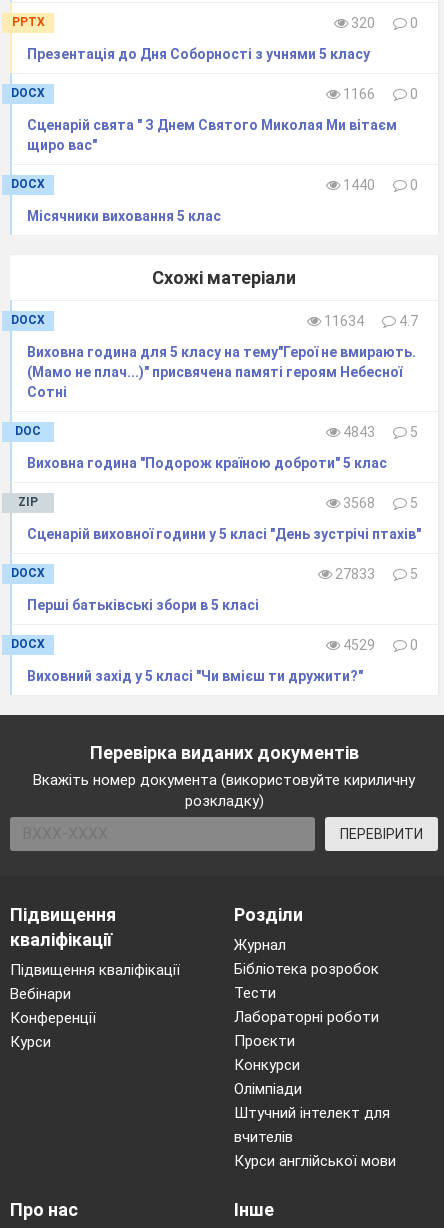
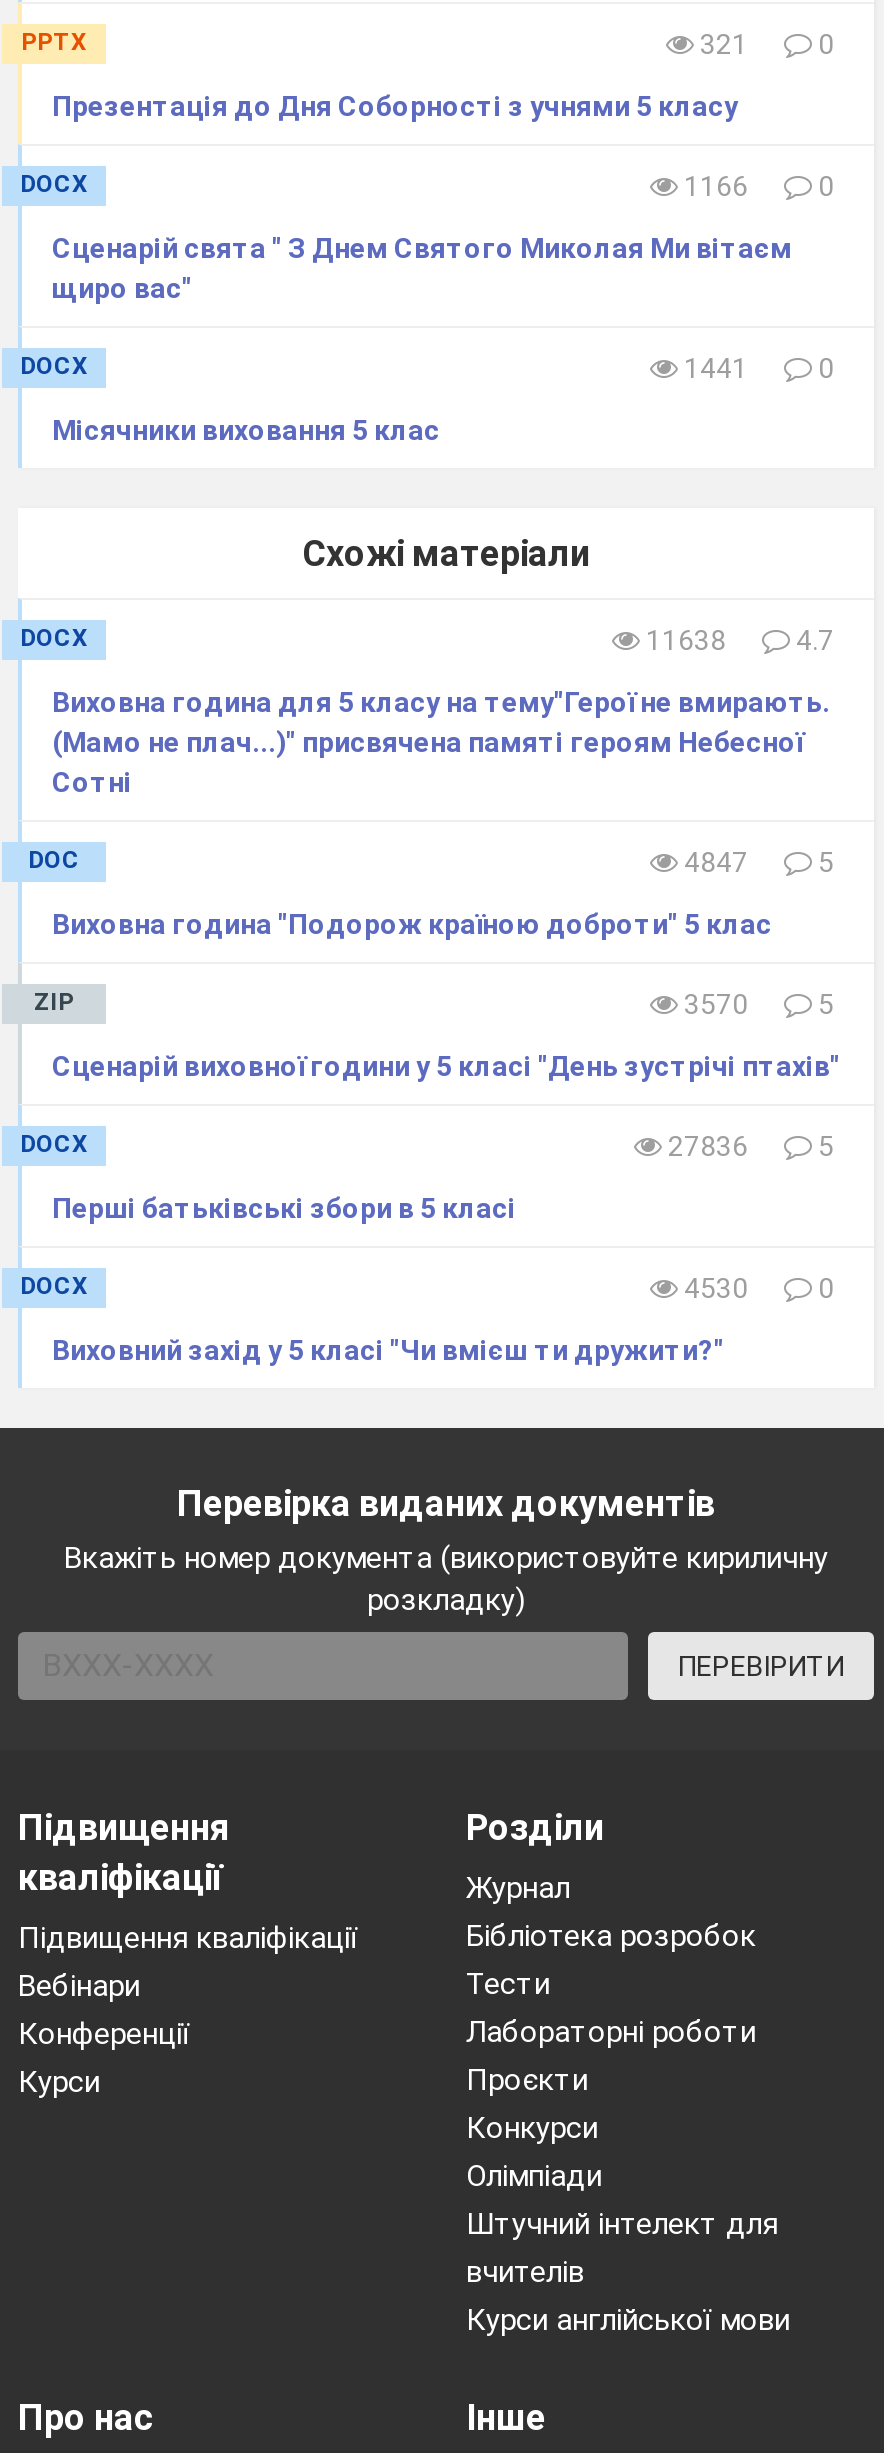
[348,15,375,31] 320 -> [694,29,748,61] 321
[340,177,418,193] 1440 0 -> [678,353,834,385] 1441 0
[321,313,418,329] 11634 4.7 -> [640,625,834,657] 11638 4.7
[340,424,418,440] 4843 5 -> [678,847,834,879] 4847 5
[340,495,418,511] 3568 5 -> [678,989,834,1021] 3570 5
[332,566,418,582] 27833 5 -> [662,1131,834,1163] 27836 5
[340,637,418,653] 4529 0 -> [678,1273,834,1305] 4530 0

